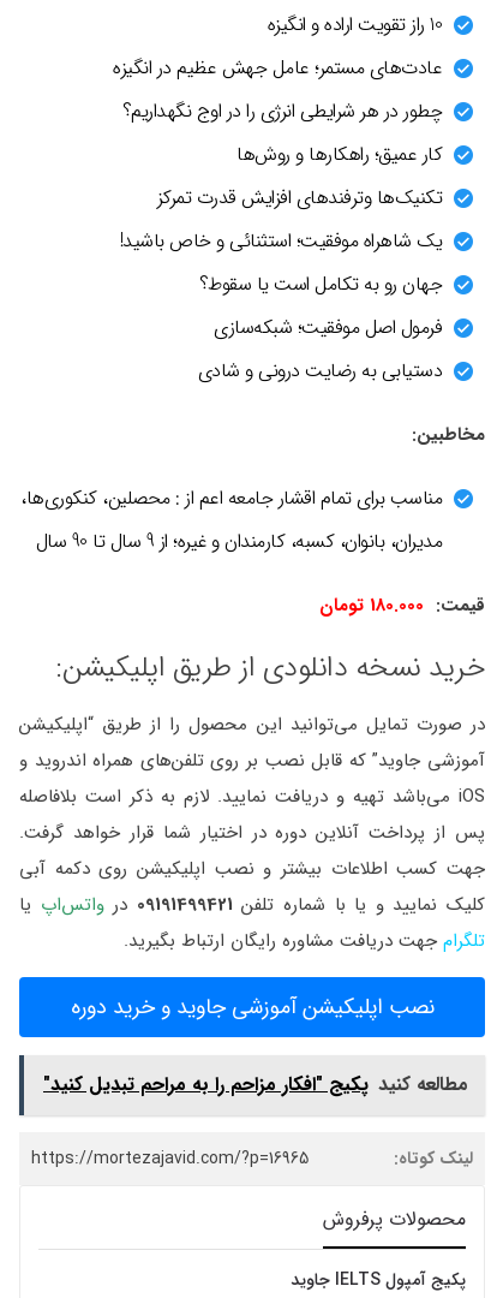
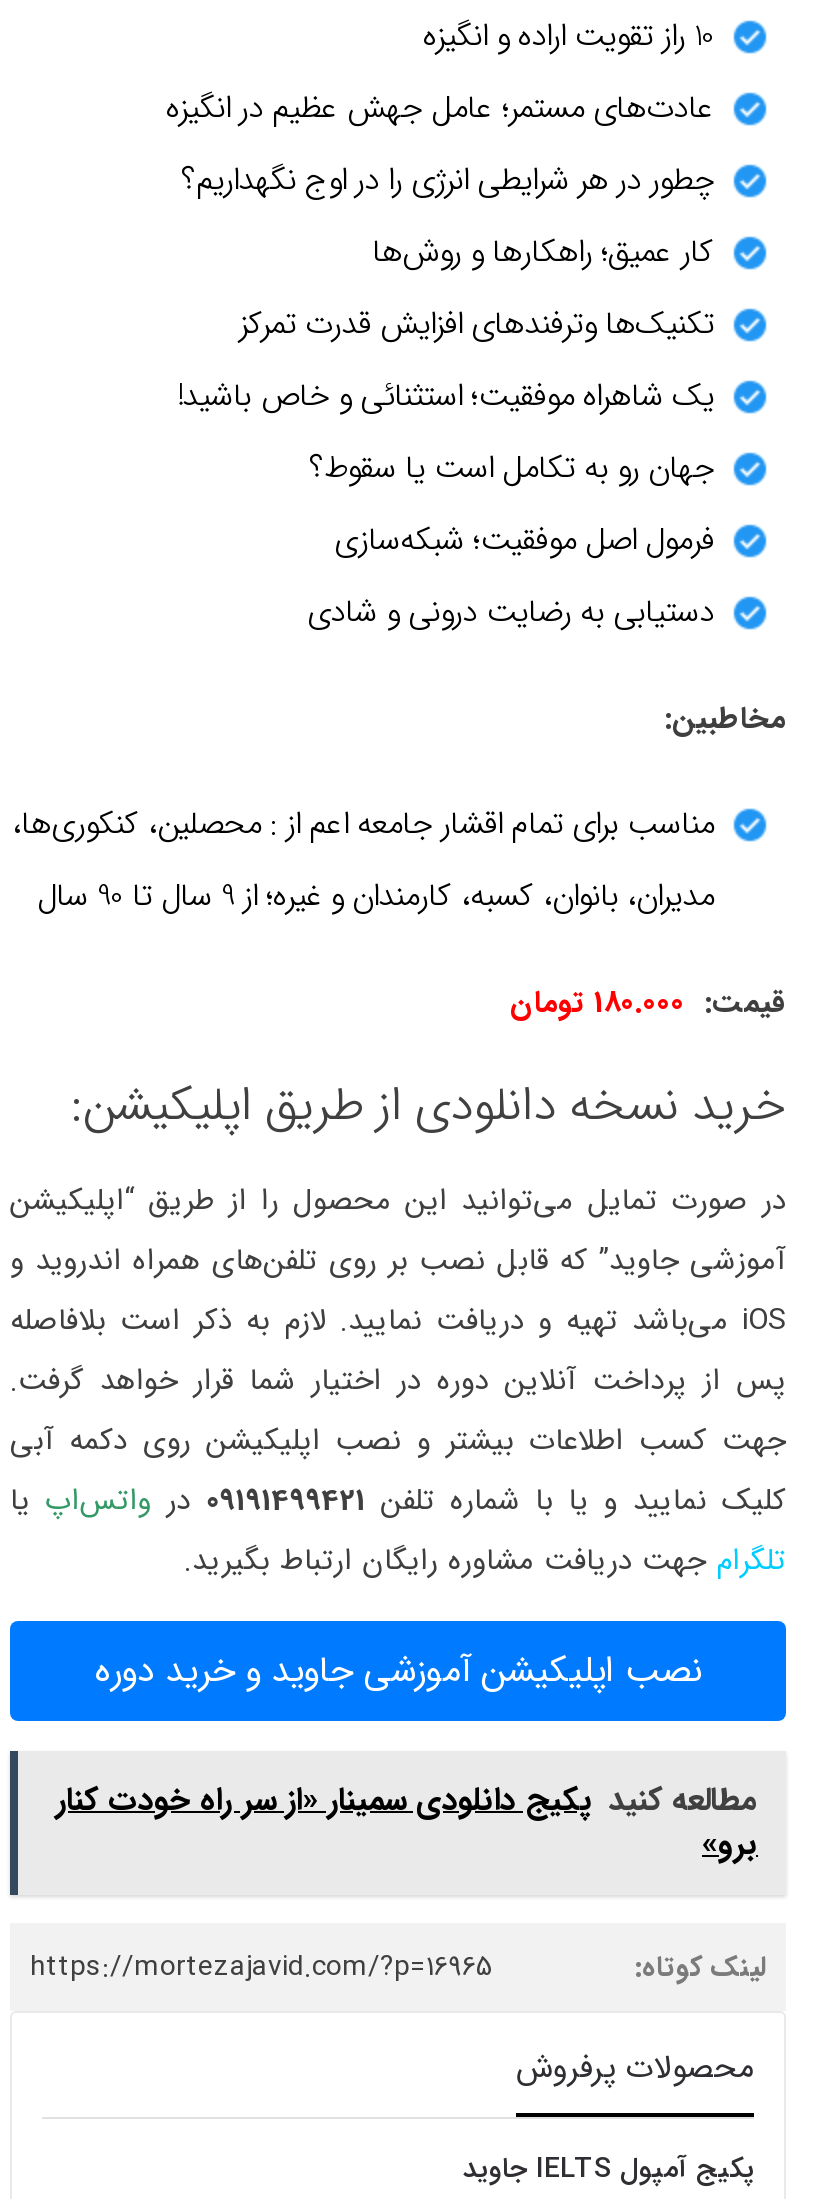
[43,1070,468,1100] مطالعه کنید پکیج "افکار مزاحم را به مراحم تبدیل کنید" -> [56,1775,758,1869] مطالعه کنید پکیج دانلودی سمینار «از سر راه خودت کنار | برو»

